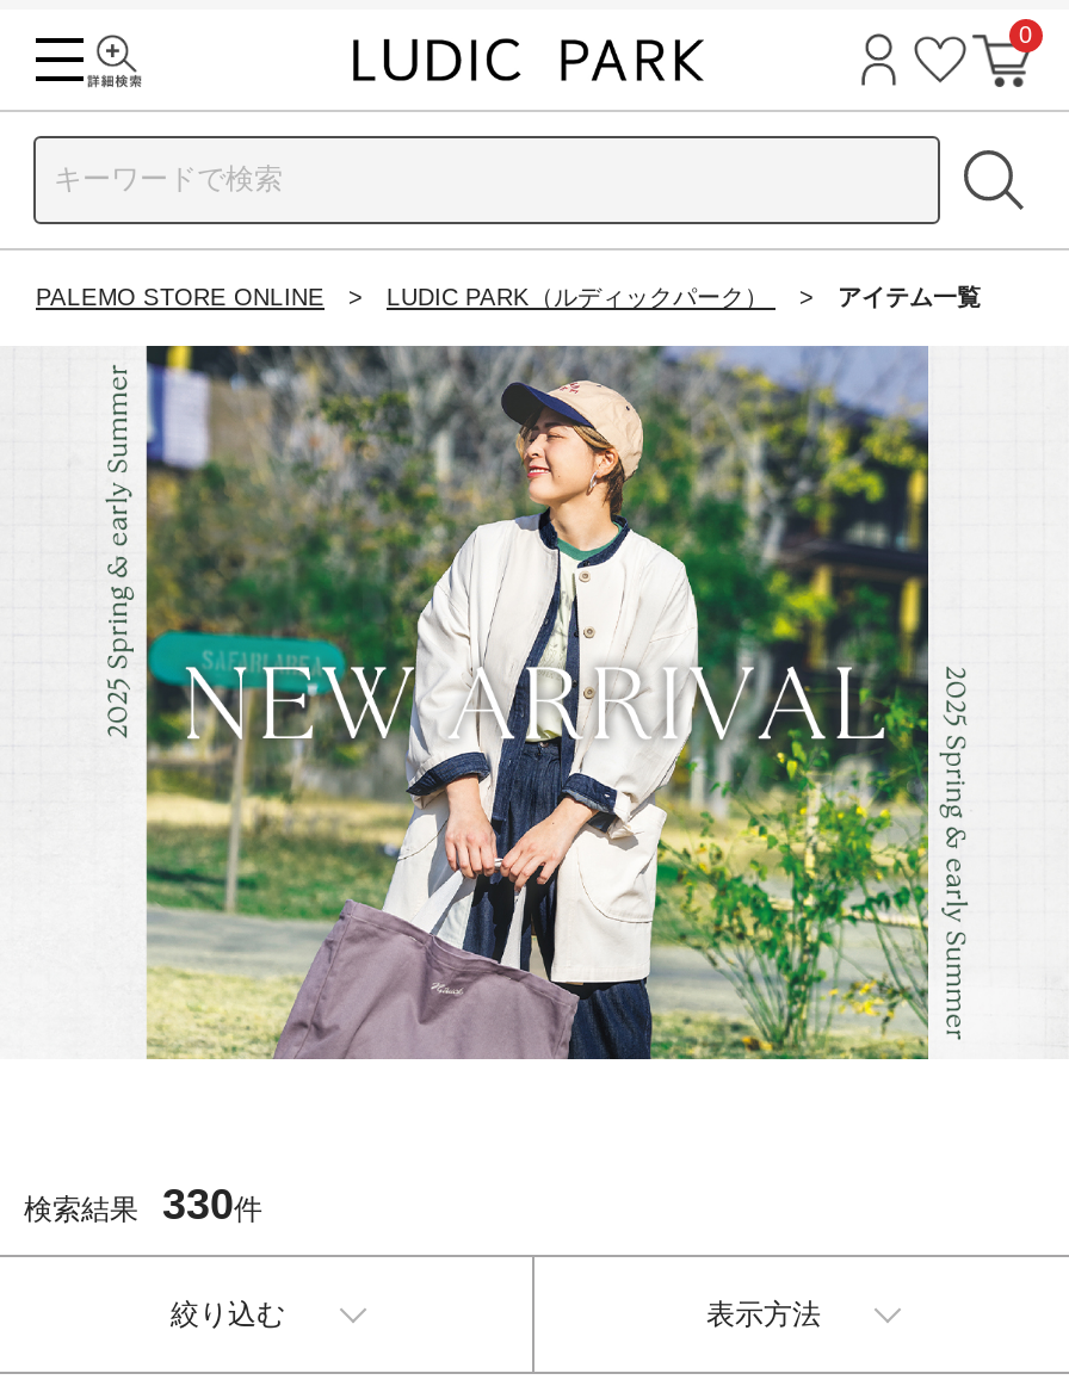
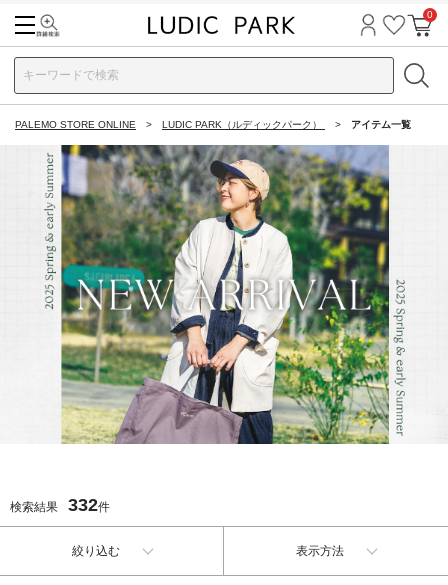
[24,1180,262,1228] 検索結果 330件 -> [10,495,110,515] 検索結果 332件

